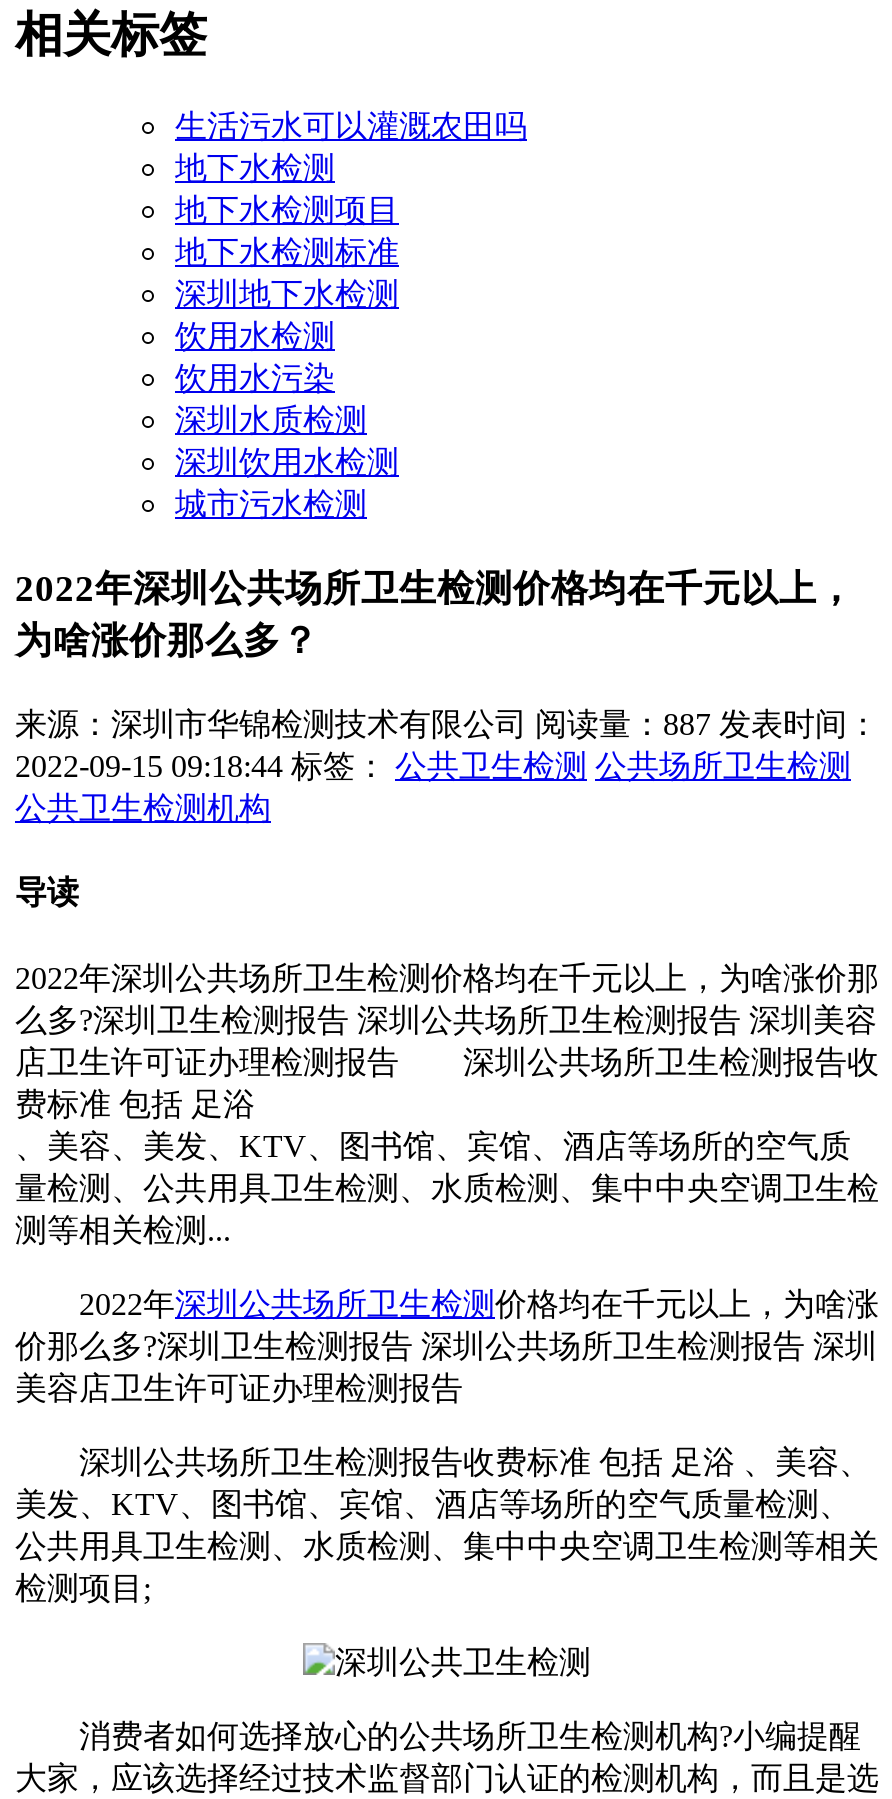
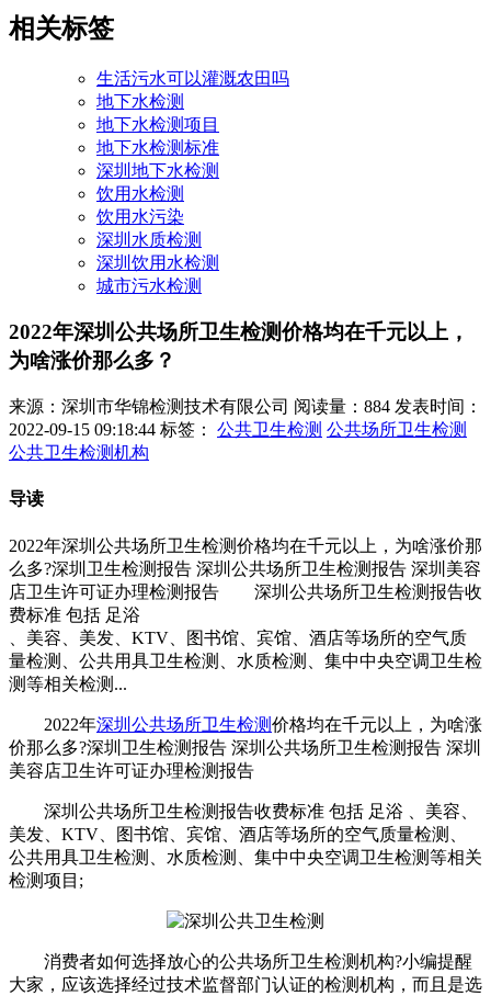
[15,707,879,741] 来源：深圳市华锦检测技术有限公司 阅读量：887 发表时间： -> [9,397,482,416] 来源：深圳市华锦检测技术有限公司 阅读量：884 发表时间：

